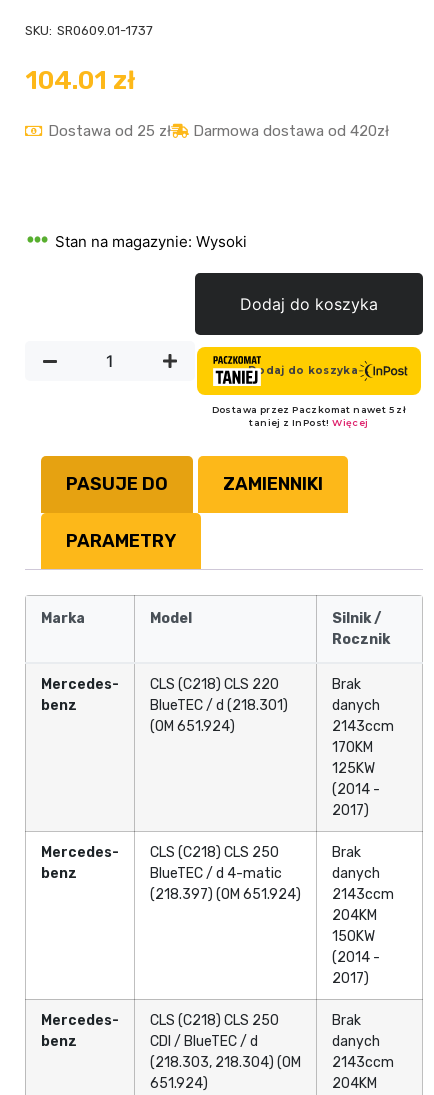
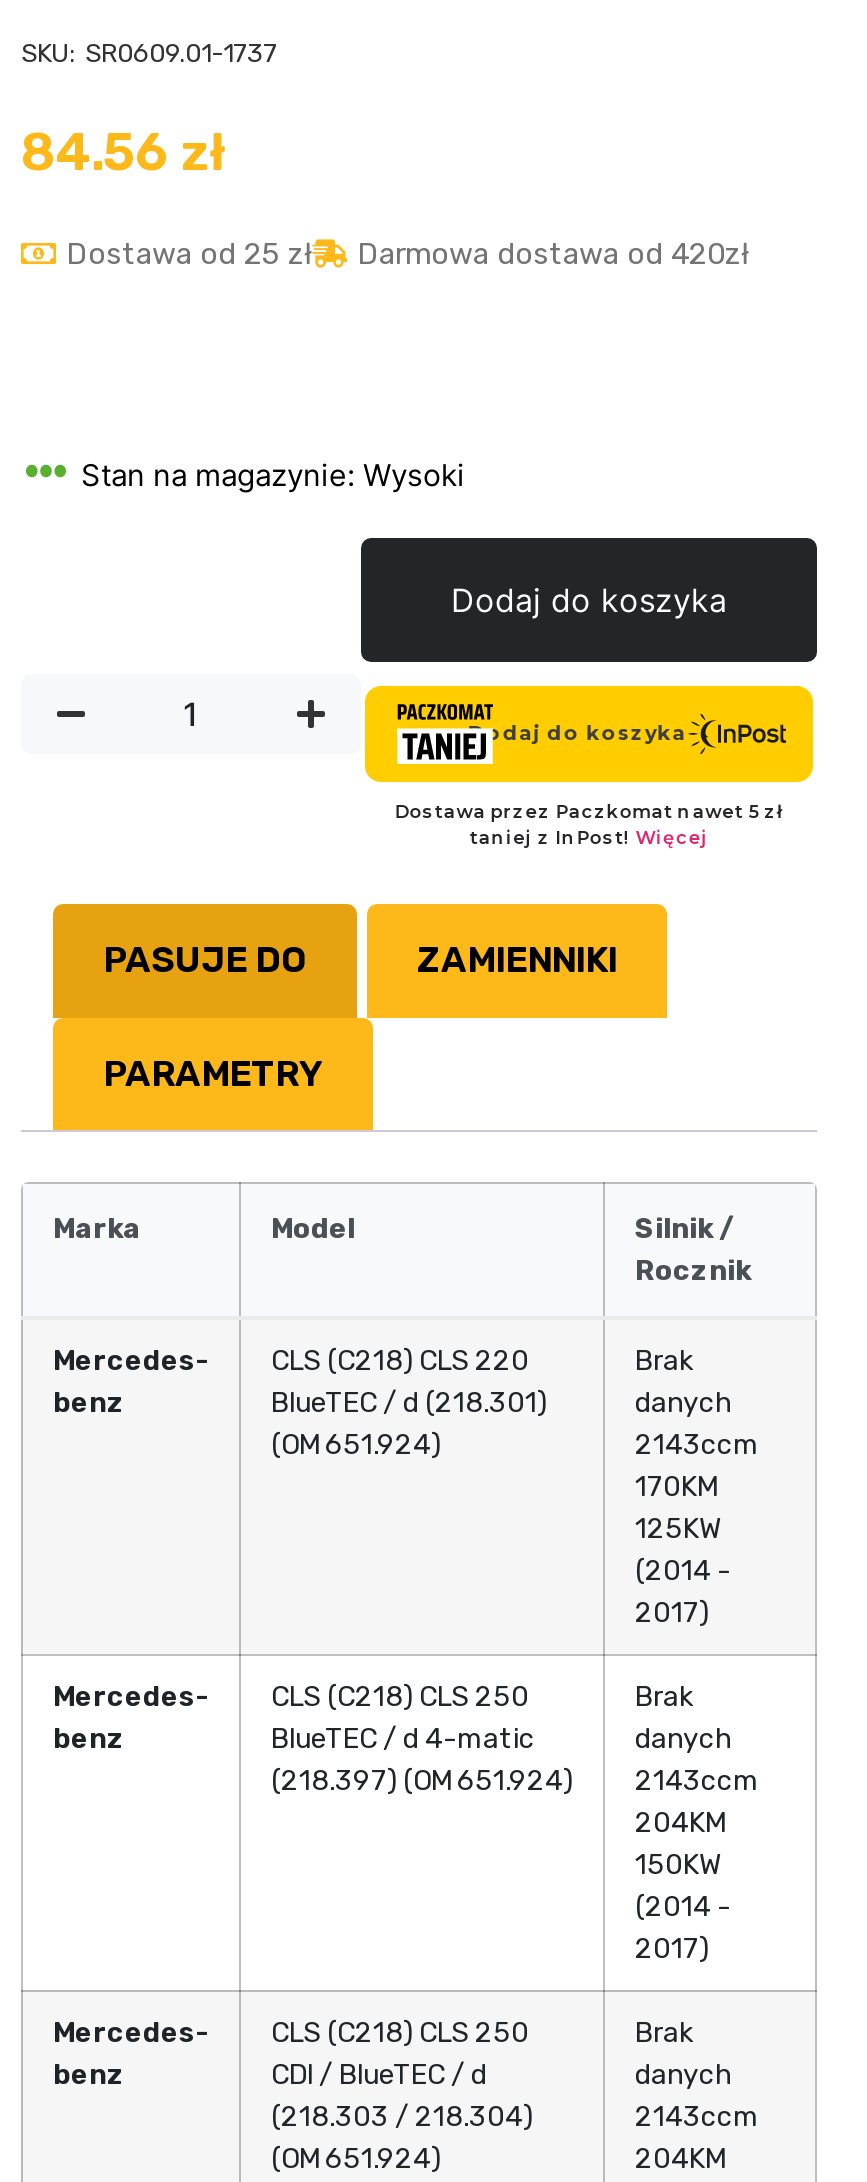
[25,65,135,96] 104.01 zł -> [21,122,225,184] 84.56 zł
[150,1054,301,1092] (218.303, 218.304) (OM | 651.924) -> [271,2101,533,2177] (218.303 / 218.304) | (OM 651.924)

